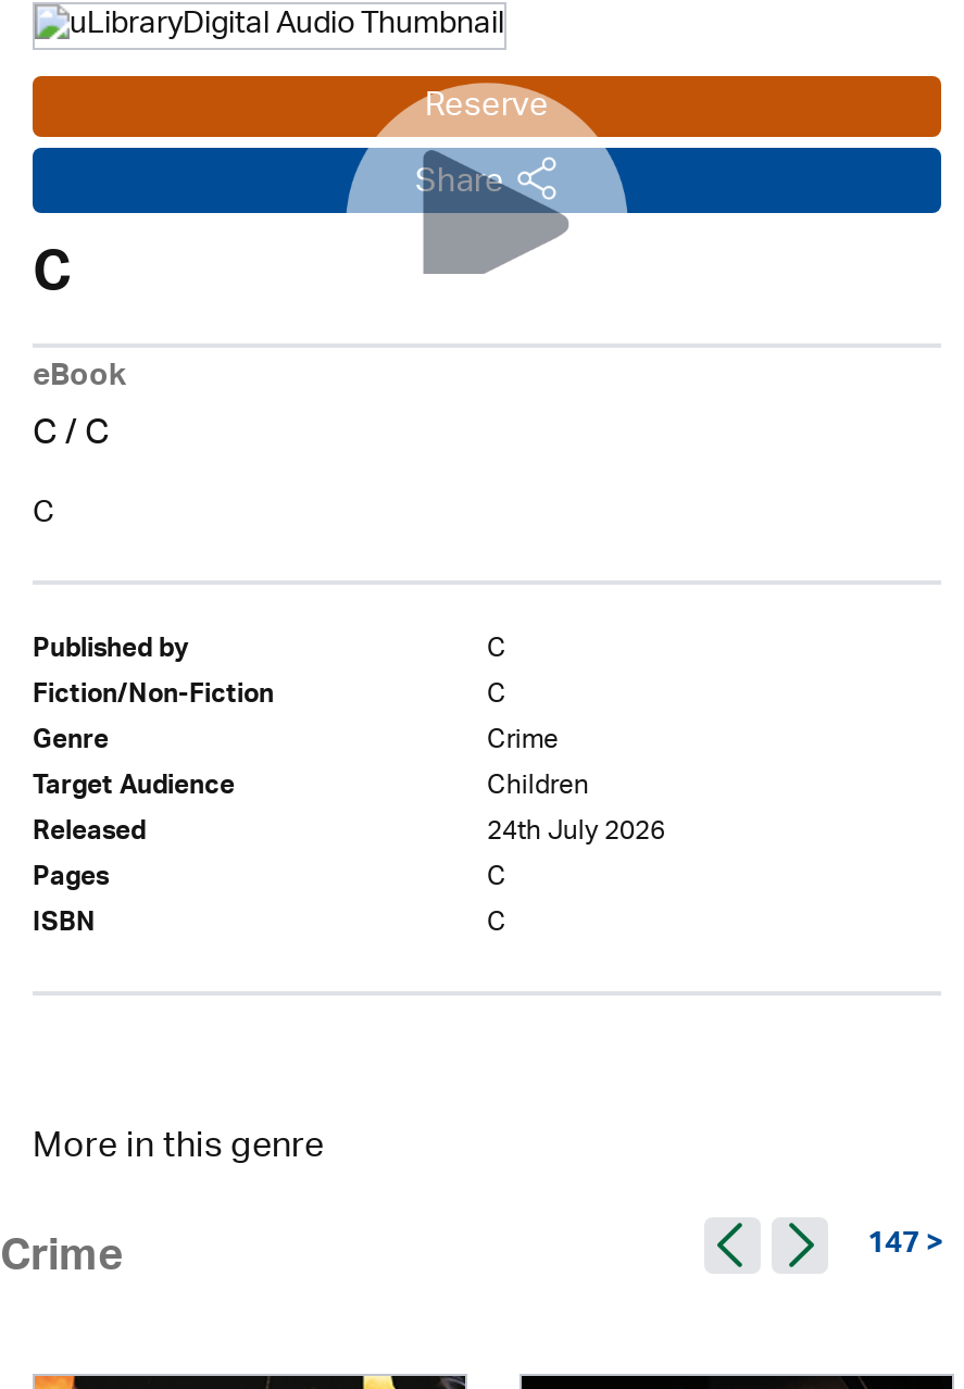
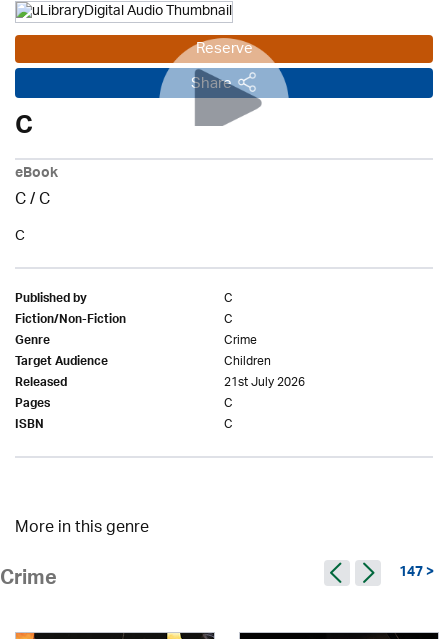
[487,802,665,861] 24th July 2026 -> [224,369,305,396] 21st July 2026

